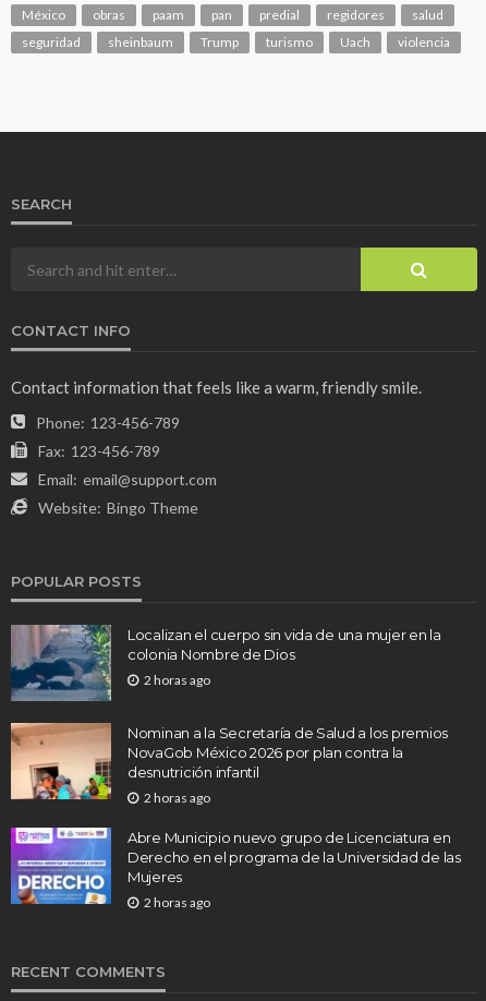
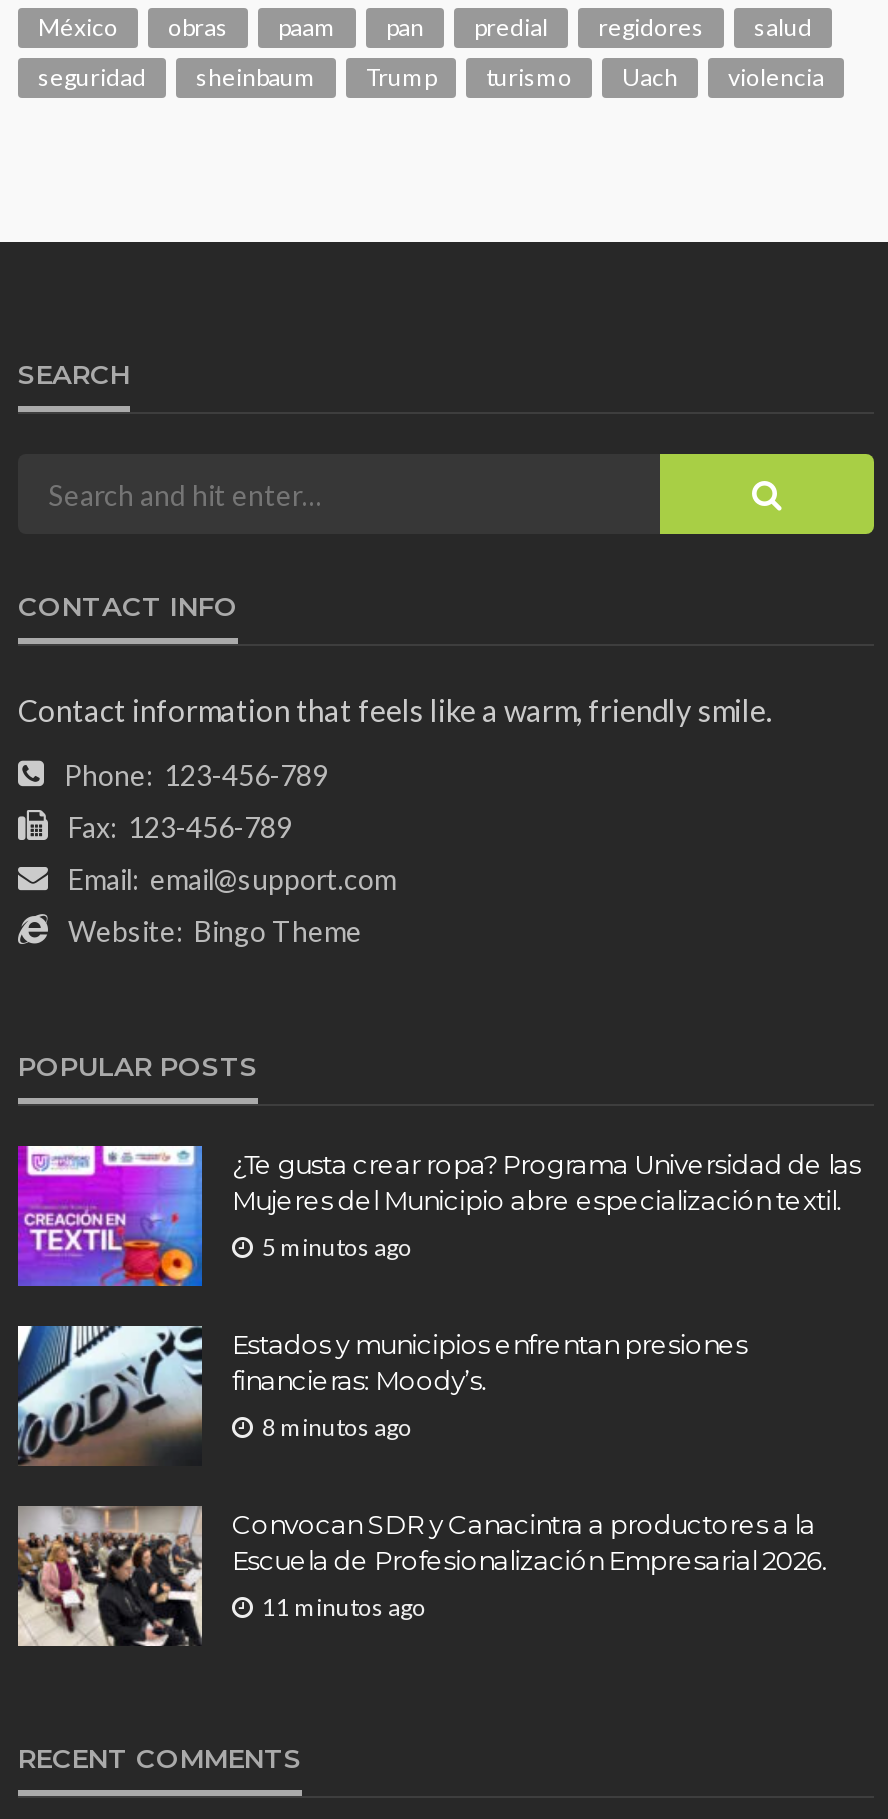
[10,624,441,702] [image] | Localizan el cuerpo sin vida de una mujer en la | colonia Nombre de Dios -> [16,1144,861,1288] [image] | ¿Te gusta crear ropa? Programa Universidad de las | Mujeres del Municipio abre especialización textil.
[144,672,210,688] 2 horas ago -> [262,1232,412,1262] 5 minutos ago
[10,722,448,800] [image] | Nominan a la Secretaría de Salud a los premios | NovaGob México 2026 por plan contra la | desnutrición infantil -> [16,1324,747,1466] [image] | Estados y municipios enfrentan presiones | financieras: Moody’s.
[144,790,210,806] 2 horas ago -> [262,1412,412,1442] 8 minutos ago
[10,827,461,905] [image] | Abre Municipio nuevo grupo de Licenciatura en | Derecho en el programa de la Universidad de las | Mujeres -> [16,1504,828,1648] [image] | Convocan SDR y Canacintra a productores a la | Escuela de Profesionalización Empresarial 2026.
[144,894,210,911] 2 horas ago -> [262,1592,426,1622] 11 minutos ago

